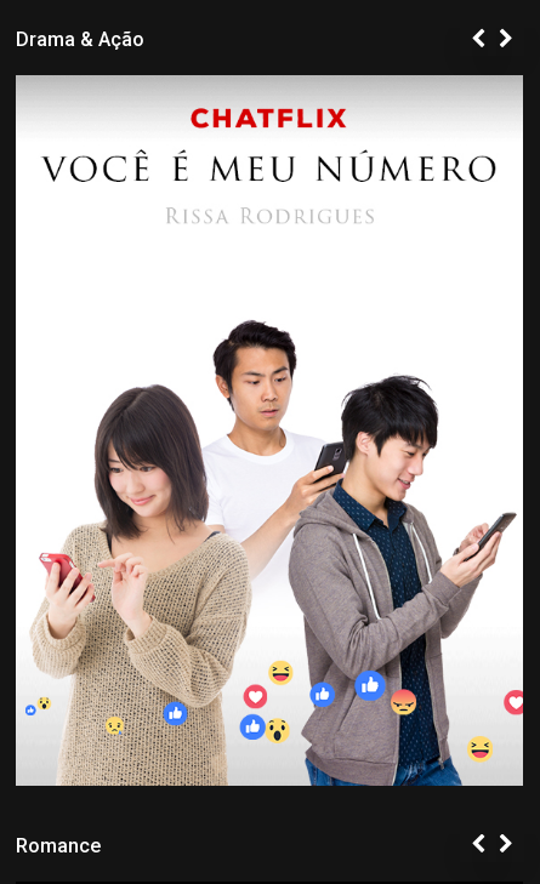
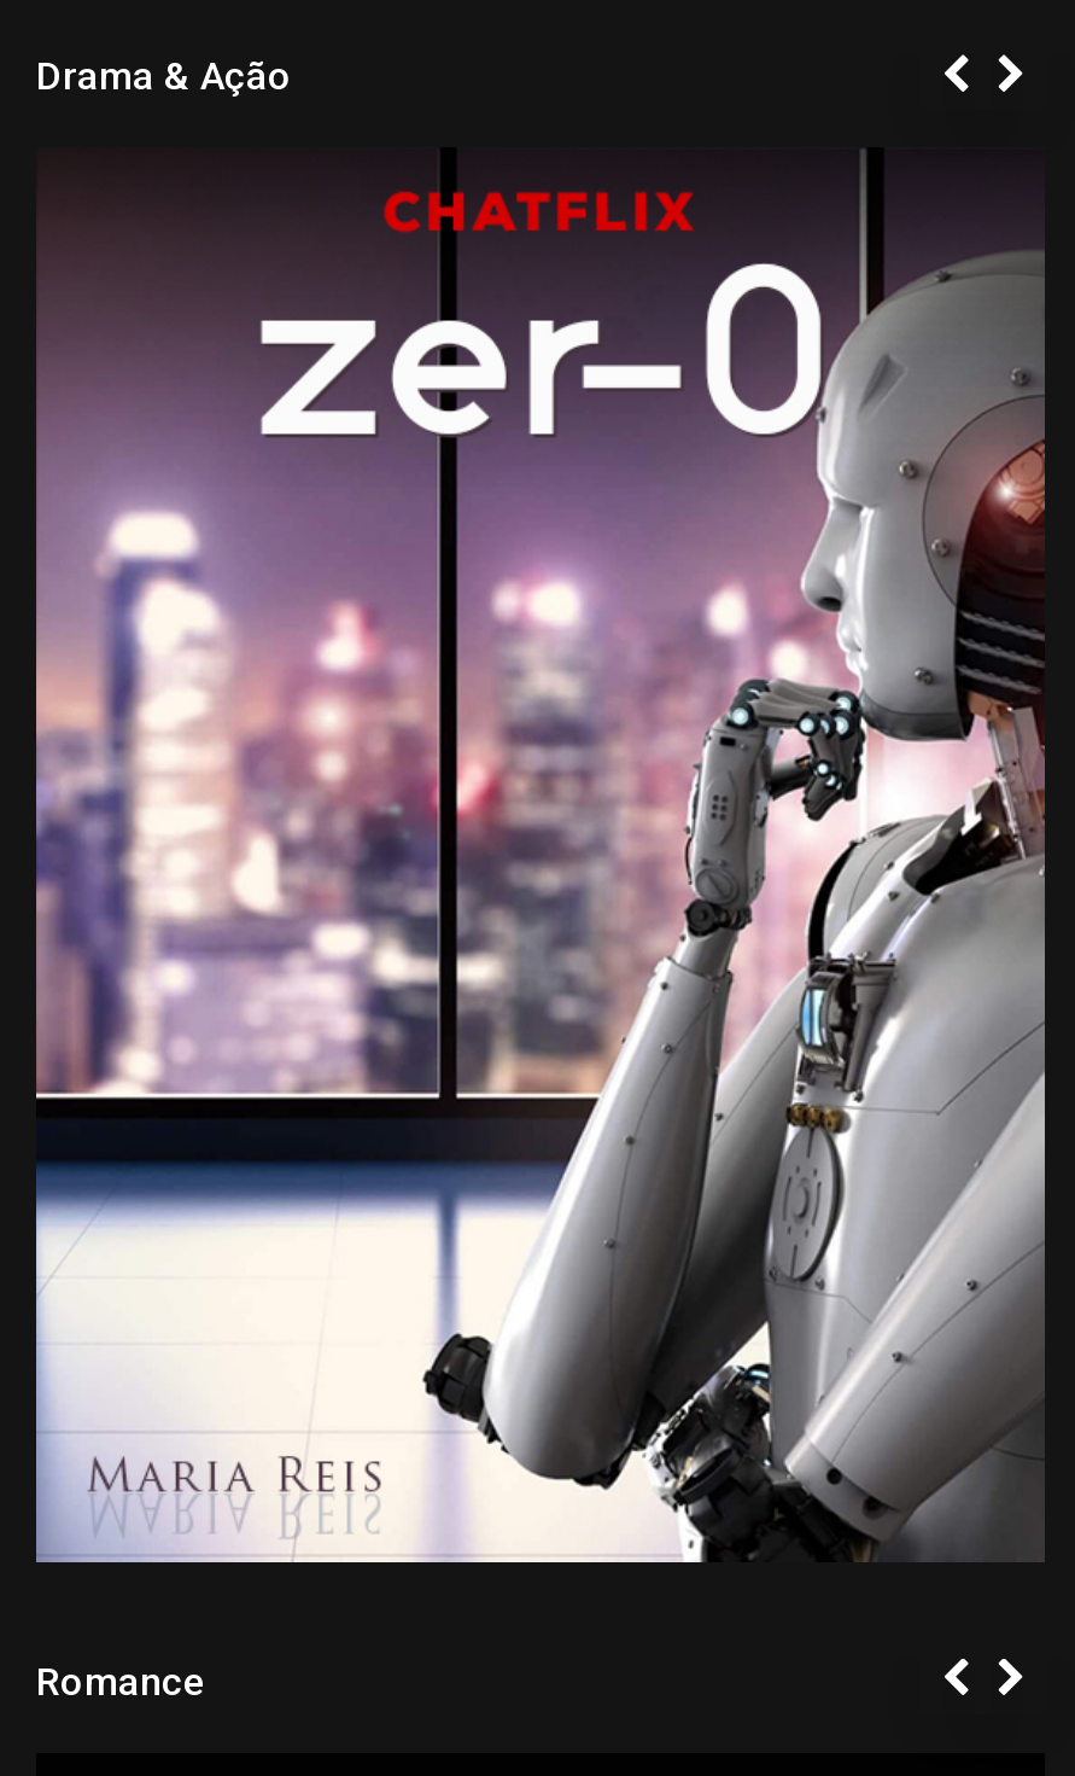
[15,74,524,787] [image] -> [34,147,1045,1565] [image]

